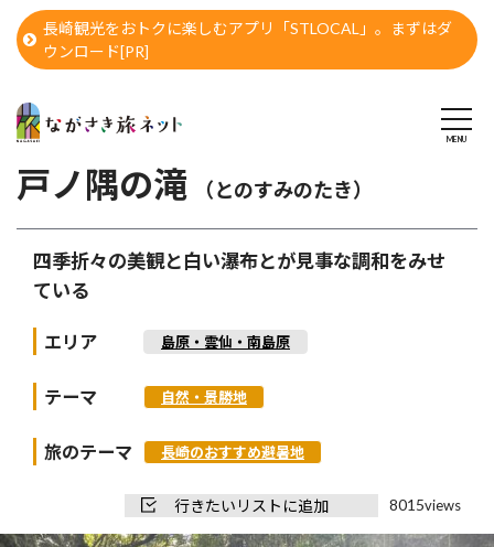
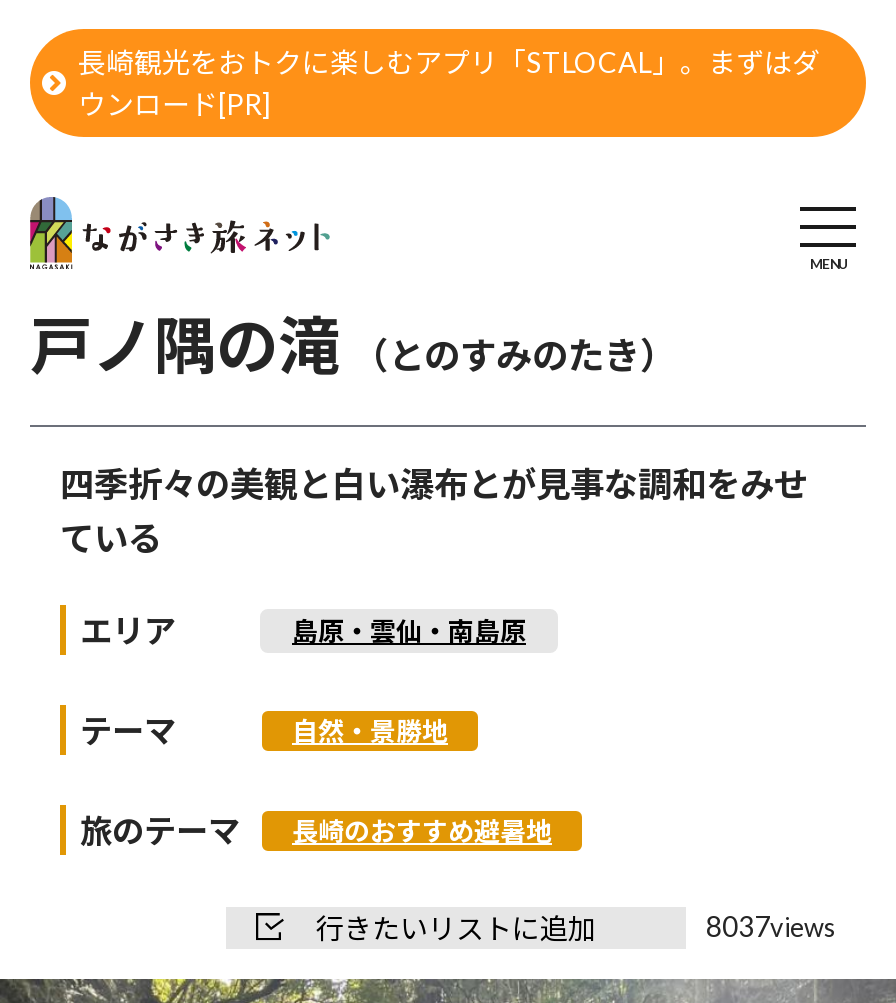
[389,495,461,514] 8015views -> [706,909,836,943] 8037views

